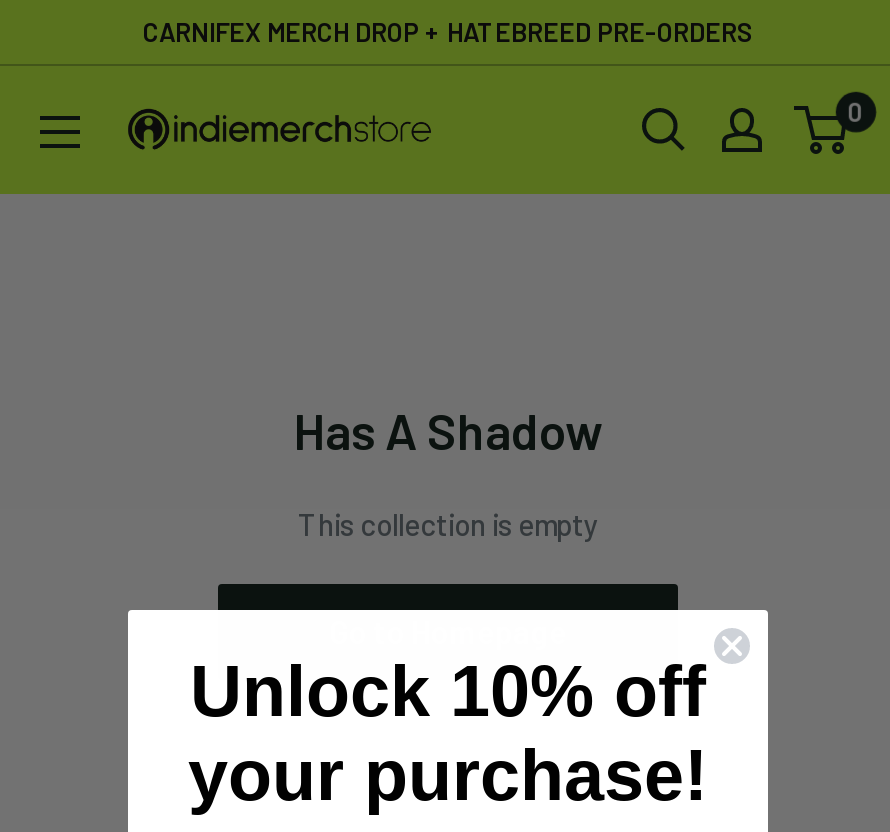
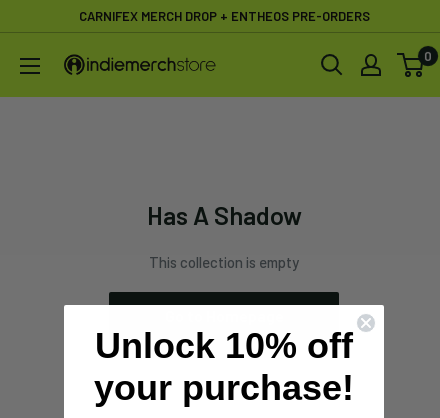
[143,16,753,48] CARNIFEX MERCH DROP + HATEBREED PRE-ORDERS -> [78,8,369,24] CARNIFEX MERCH DROP + ENTHEOS PRE-ORDERS

